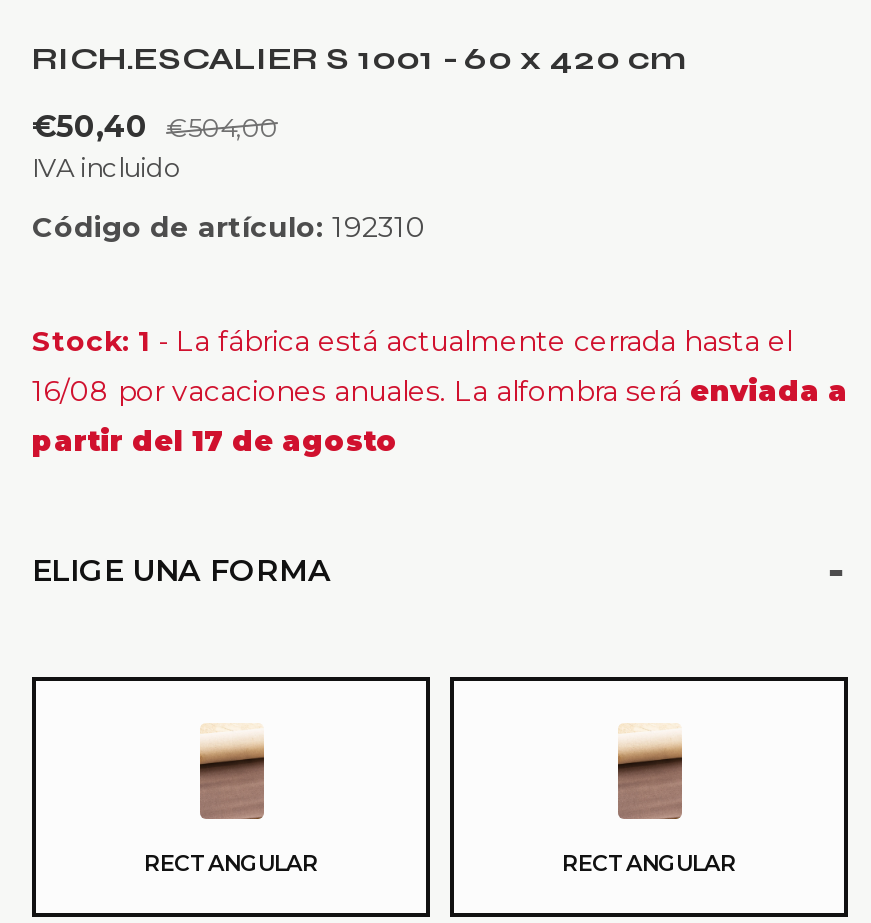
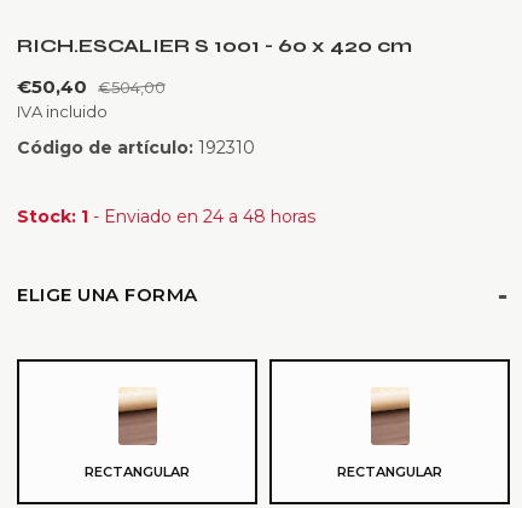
[32,322,848,458] Stock: 1 - La fábrica está actualmente cerrada hasta el | 16/08 por vacaciones anuales. La alfombra será enviada a | partir del 17 de agosto -> [17,205,315,227] Stock: 1 - Enviado en 24 a 48 horas

